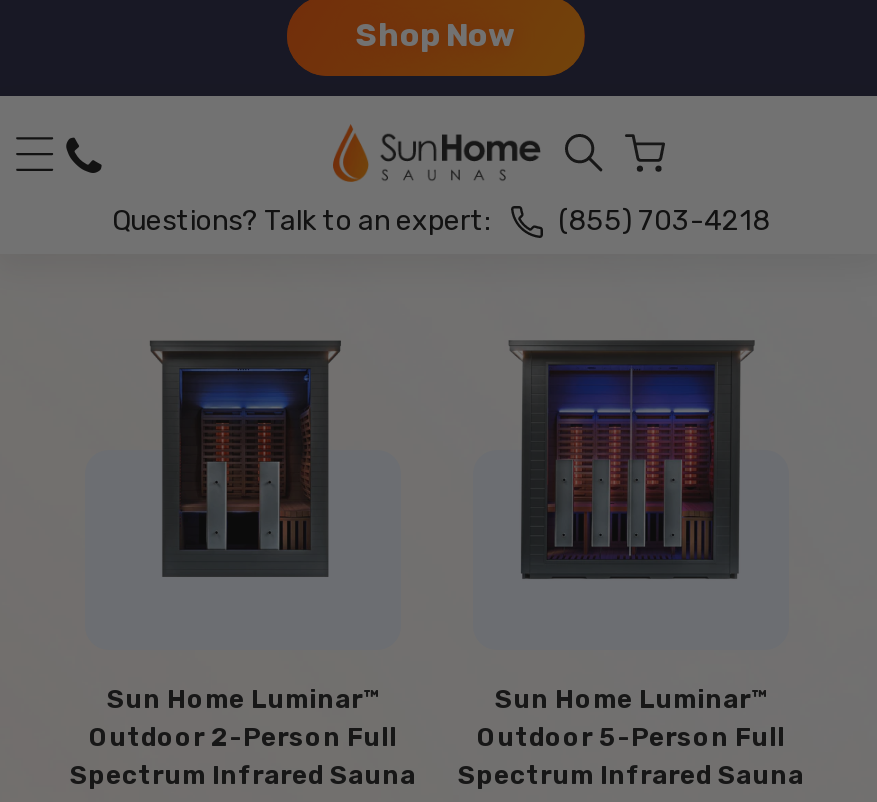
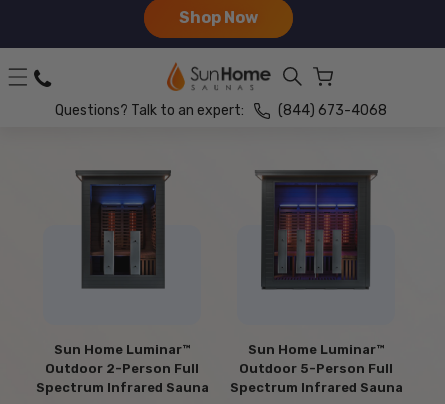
[112,204,770,238] Questions? Talk to an expert: (855) 703-4218 -> [55,102,387,119] Questions? Talk to an expert: (844) 673-4068

